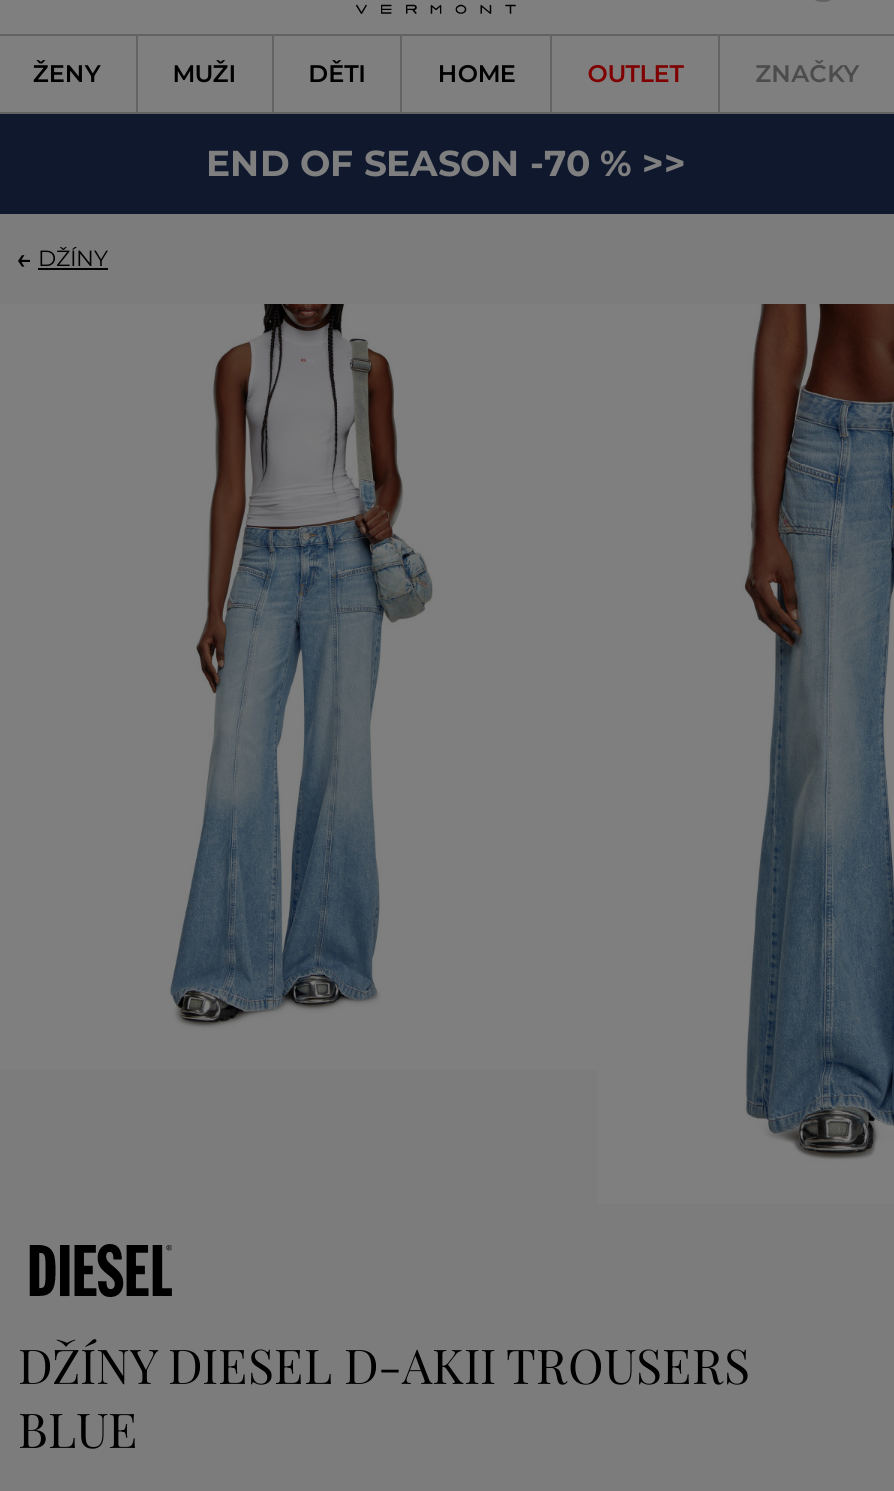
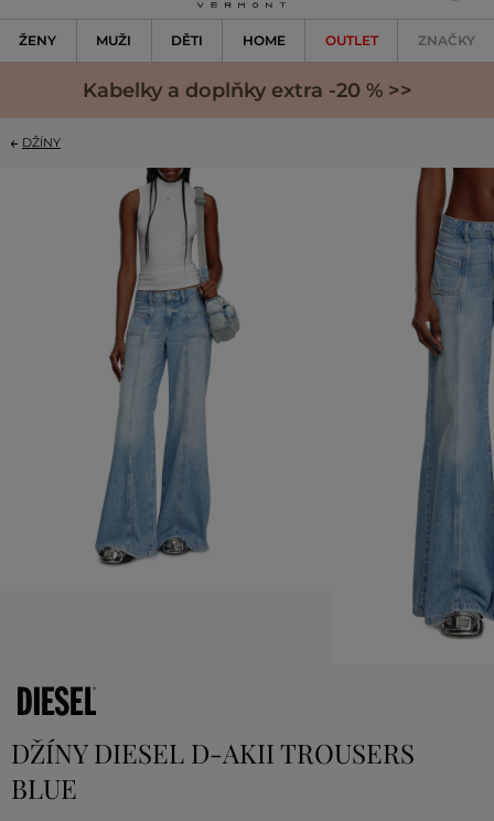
[206,142,686,186] END OF SEASON -70 % >> -> [82,78,412,103] Kabelky a doplňky extra -20 % >>

